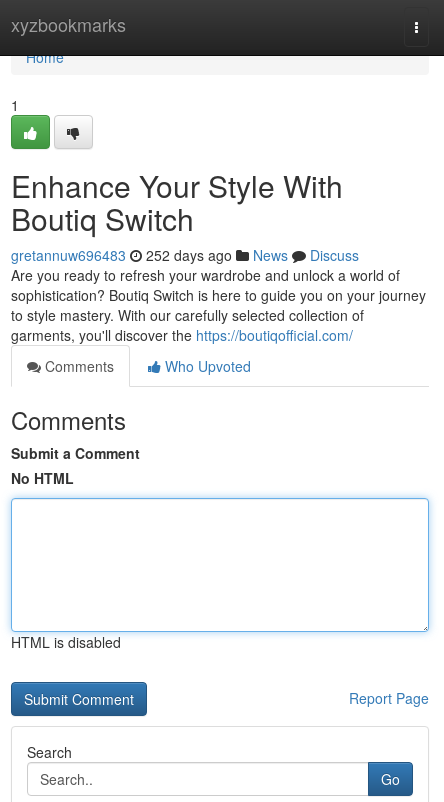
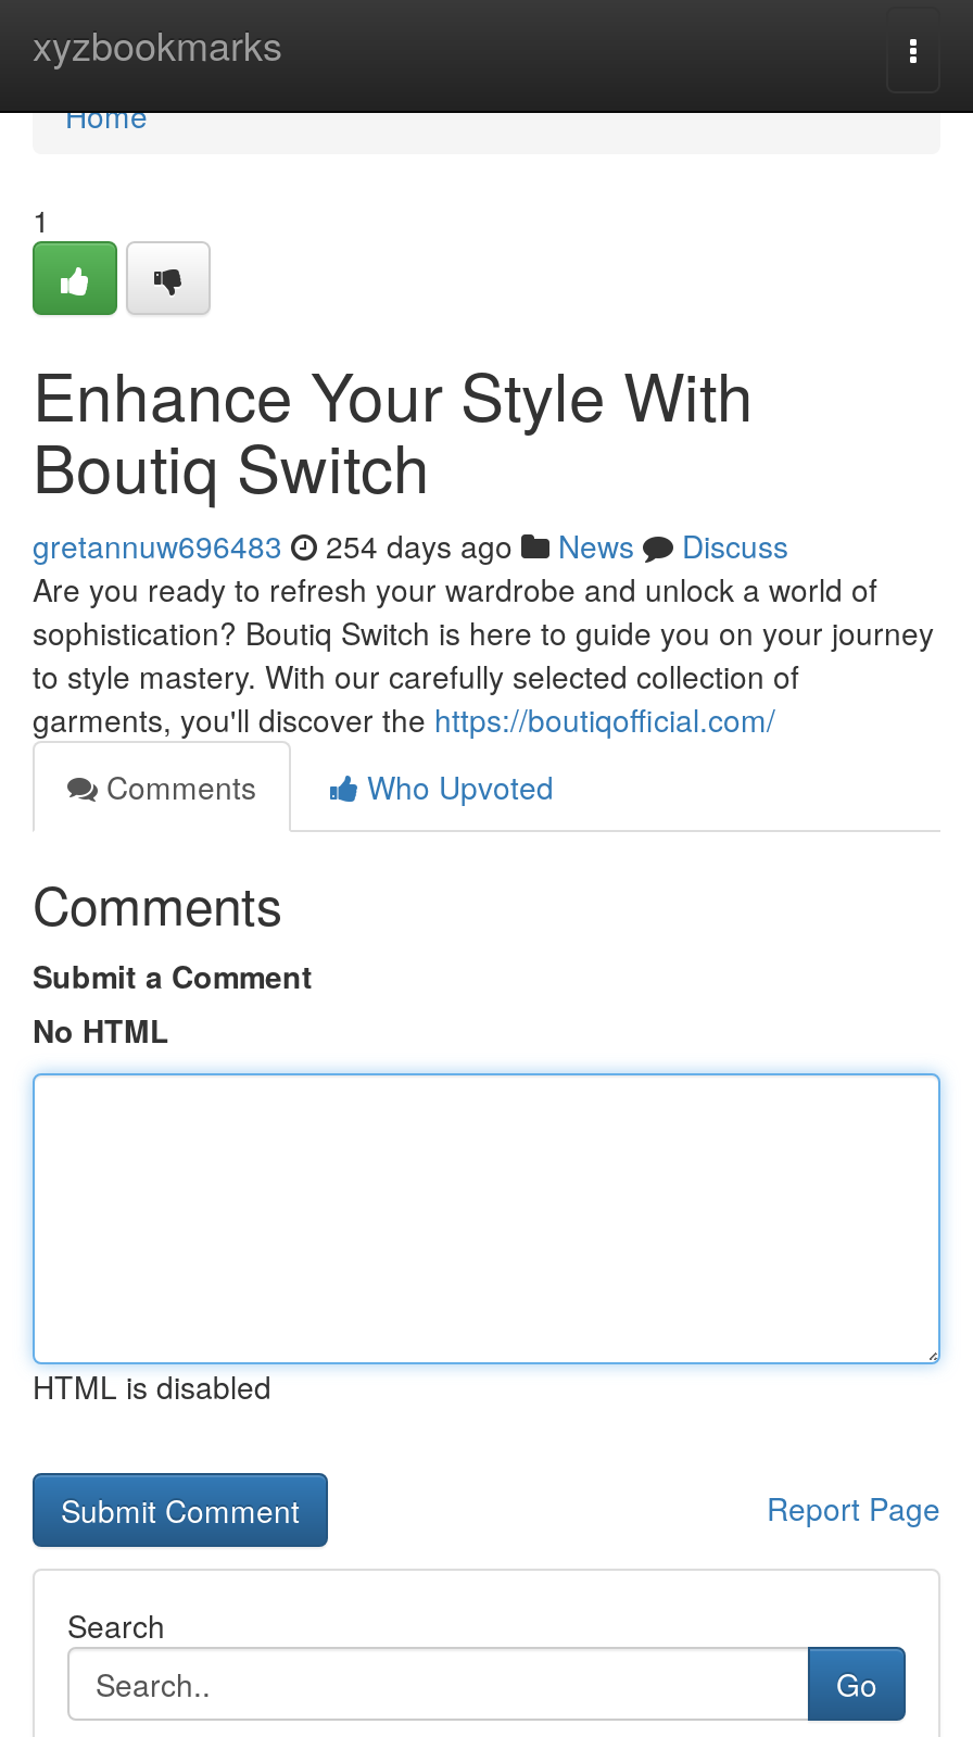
[11,245,359,265] gretannuw696483 252 days ago News Discuss -> [33,524,788,567] gretannuw696483 254 days ago News Discuss

